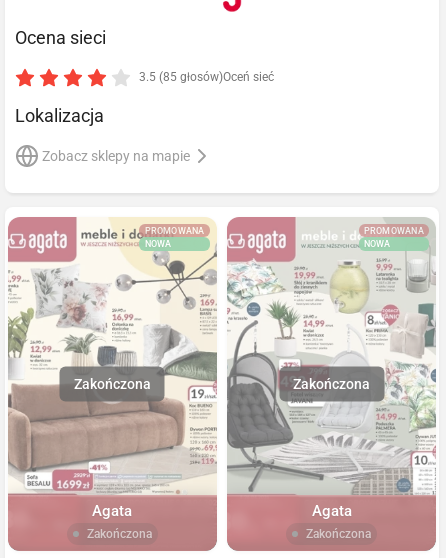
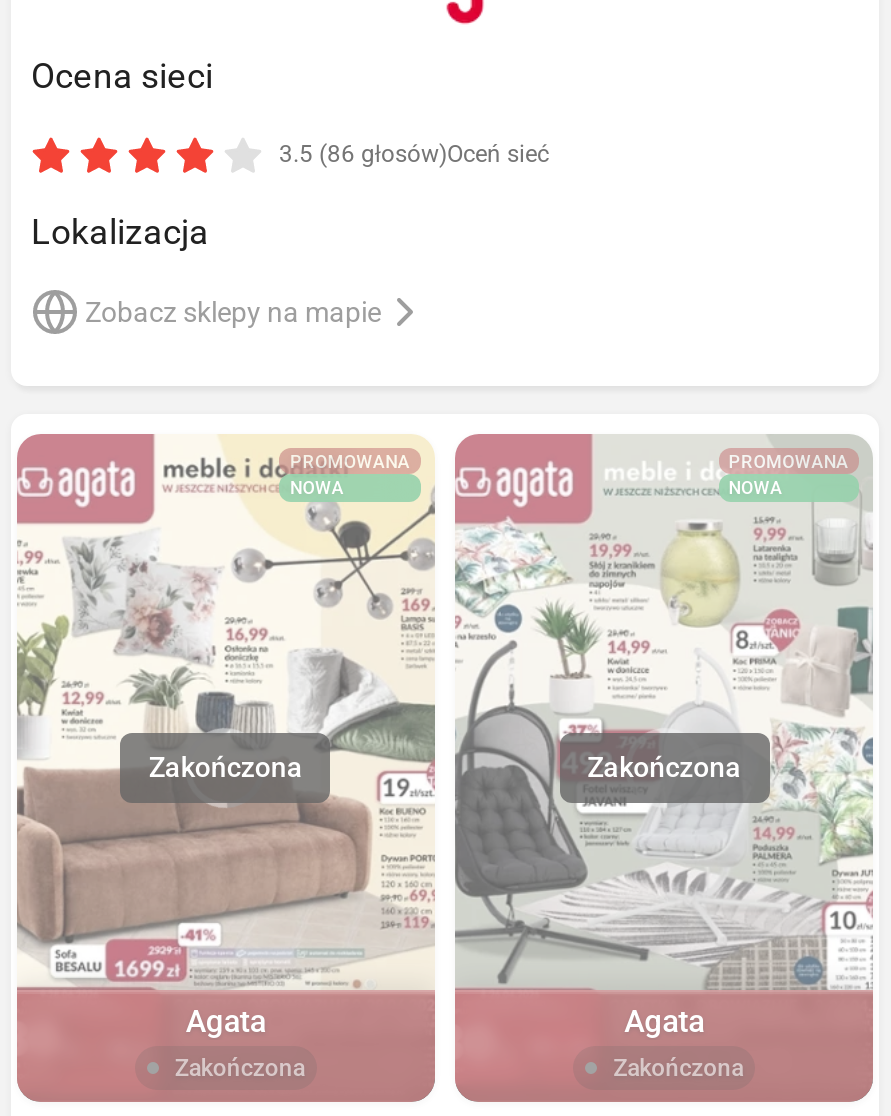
[139,70,274,84] 3.5 (85 głosów)Oceń sieć -> [279,139,549,167] 3.5 (86 głosów)Oceń sieć

